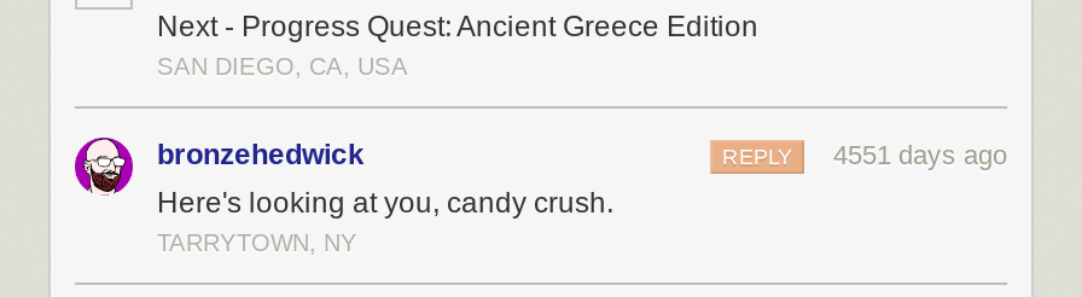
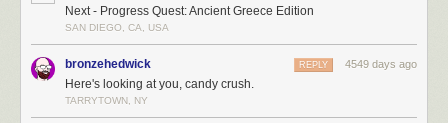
[722,139,1007,168] REPLY 4551 days ago -> [299,58,417,70] REPLY 4549 days ago

